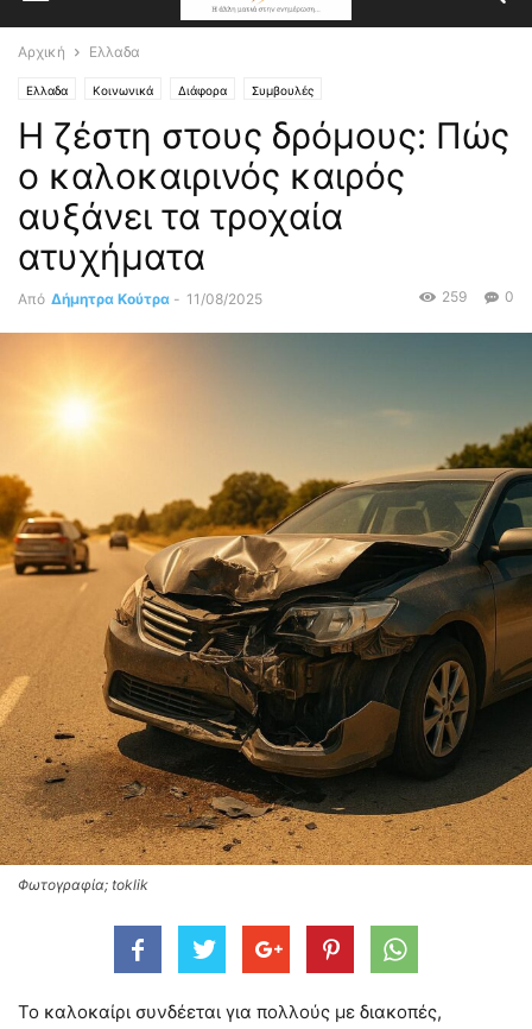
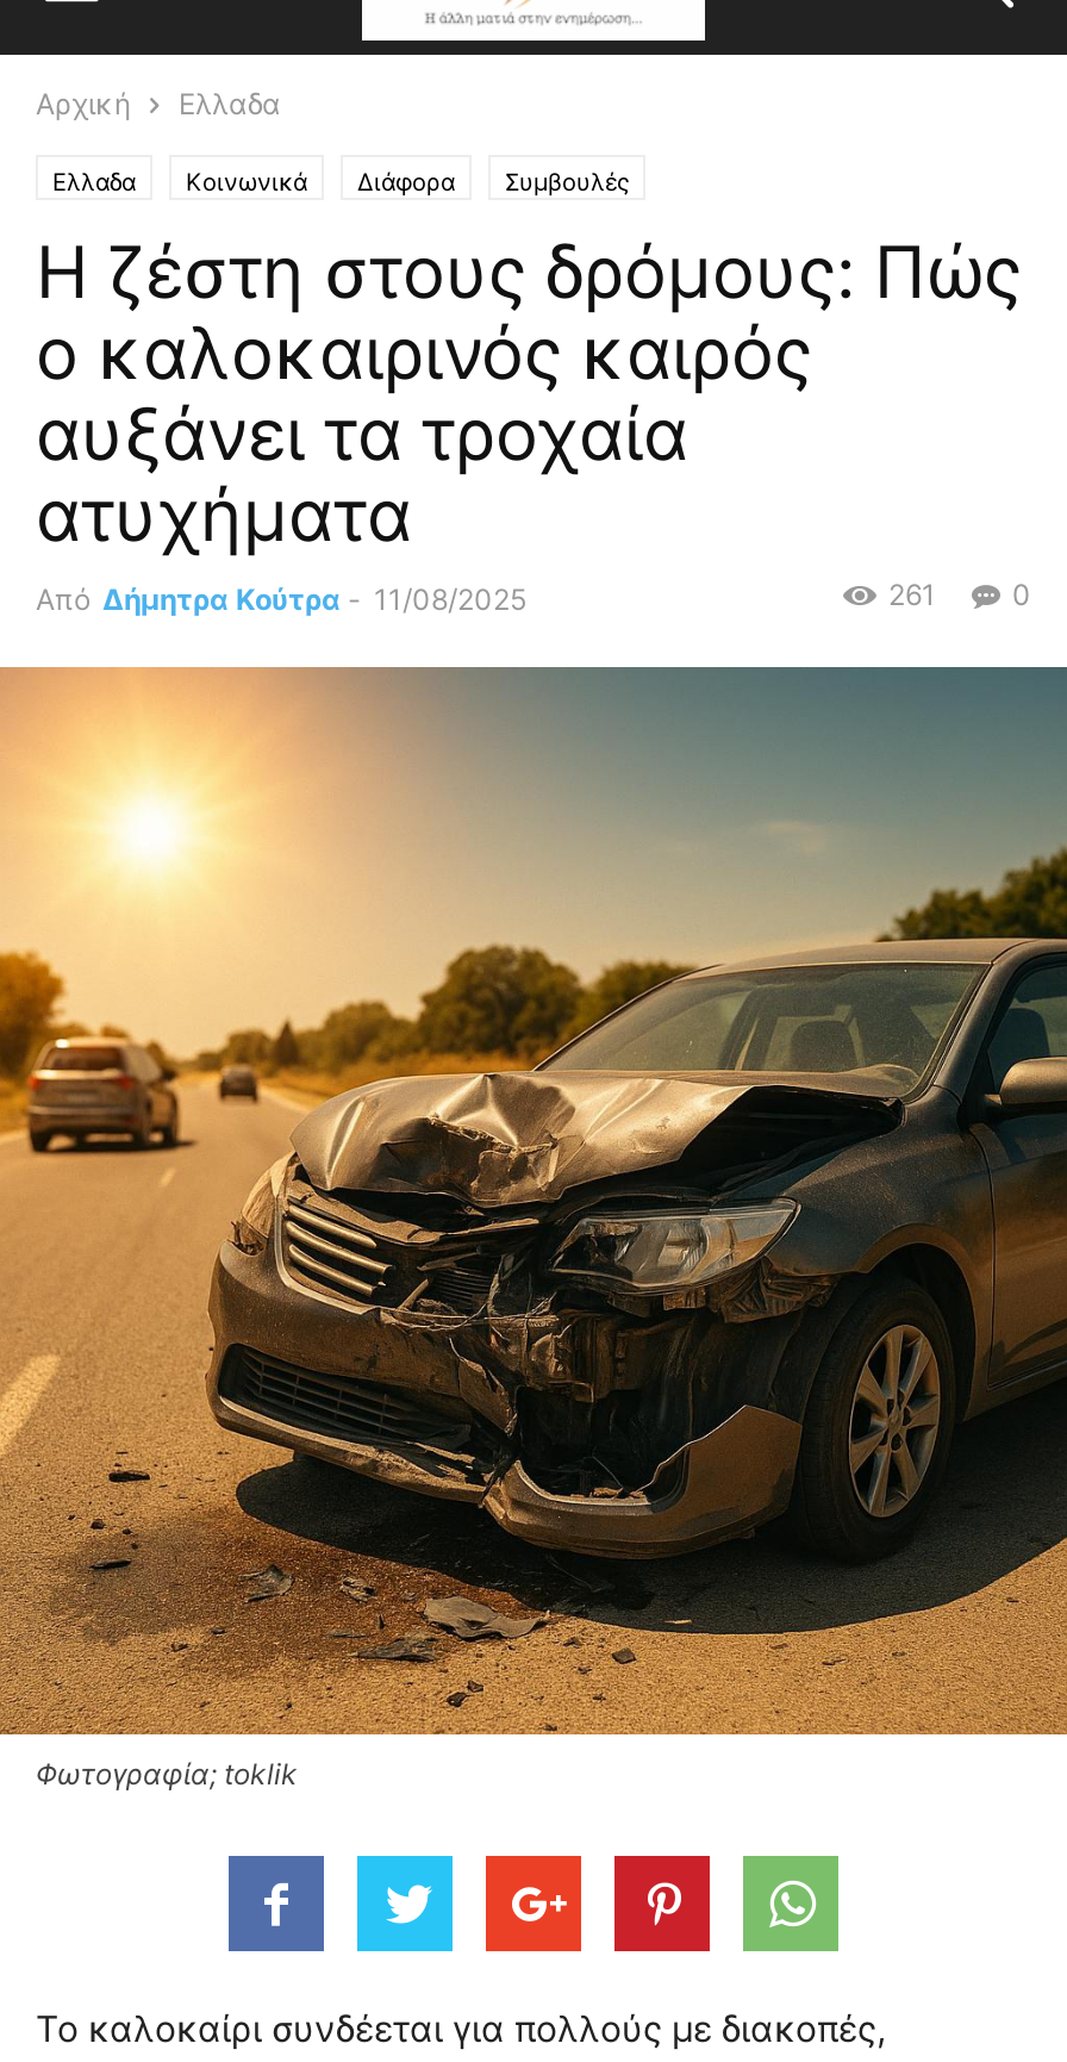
[442,288,467,305] 259 -> [888,577,936,612] 261

